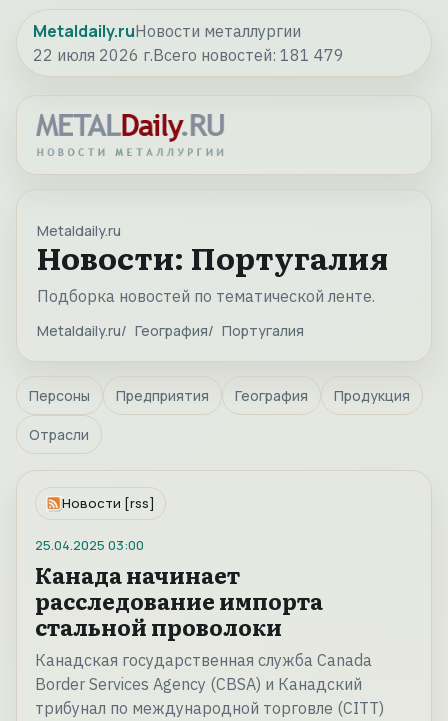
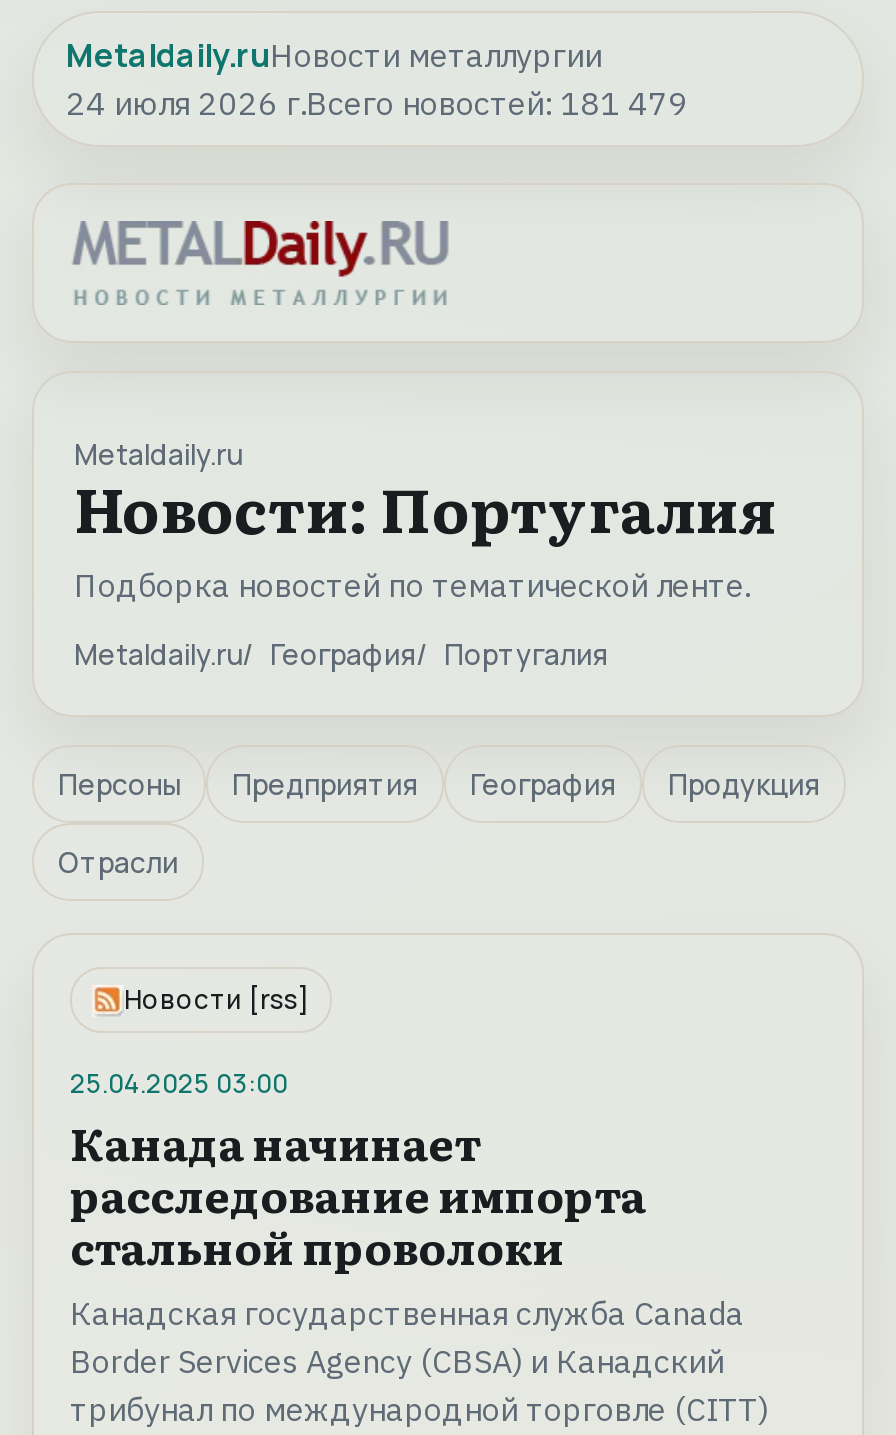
[33,45,344,65] 22 июля 2026 г.Всего новостей: 181 479 -> [66,83,688,123] 24 июля 2026 г.Всего новостей: 181 479

